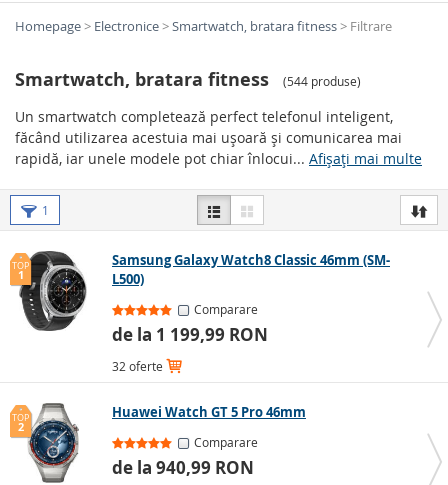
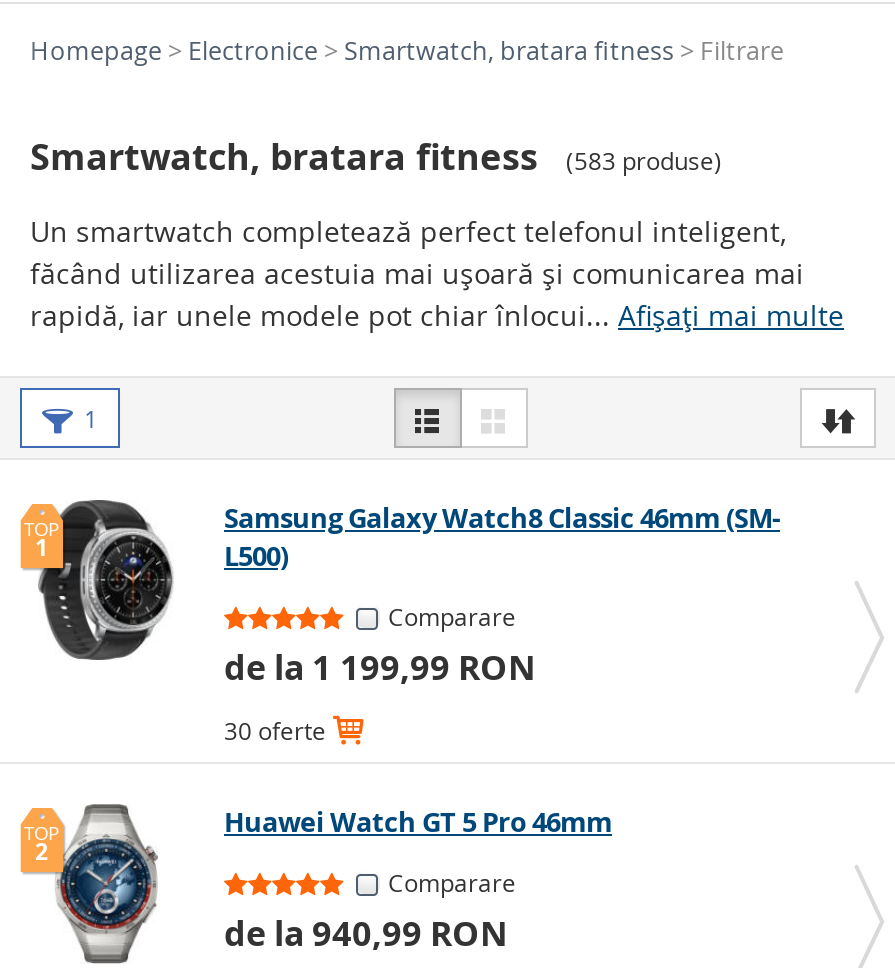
[15,66,361,91] Smartwatch, bratara fitness (544 produse) -> [30,131,722,181] Smartwatch, bratara fitness (583 produse)
[112,357,166,373] 32 oferte -> [224,713,332,745] 30 oferte

